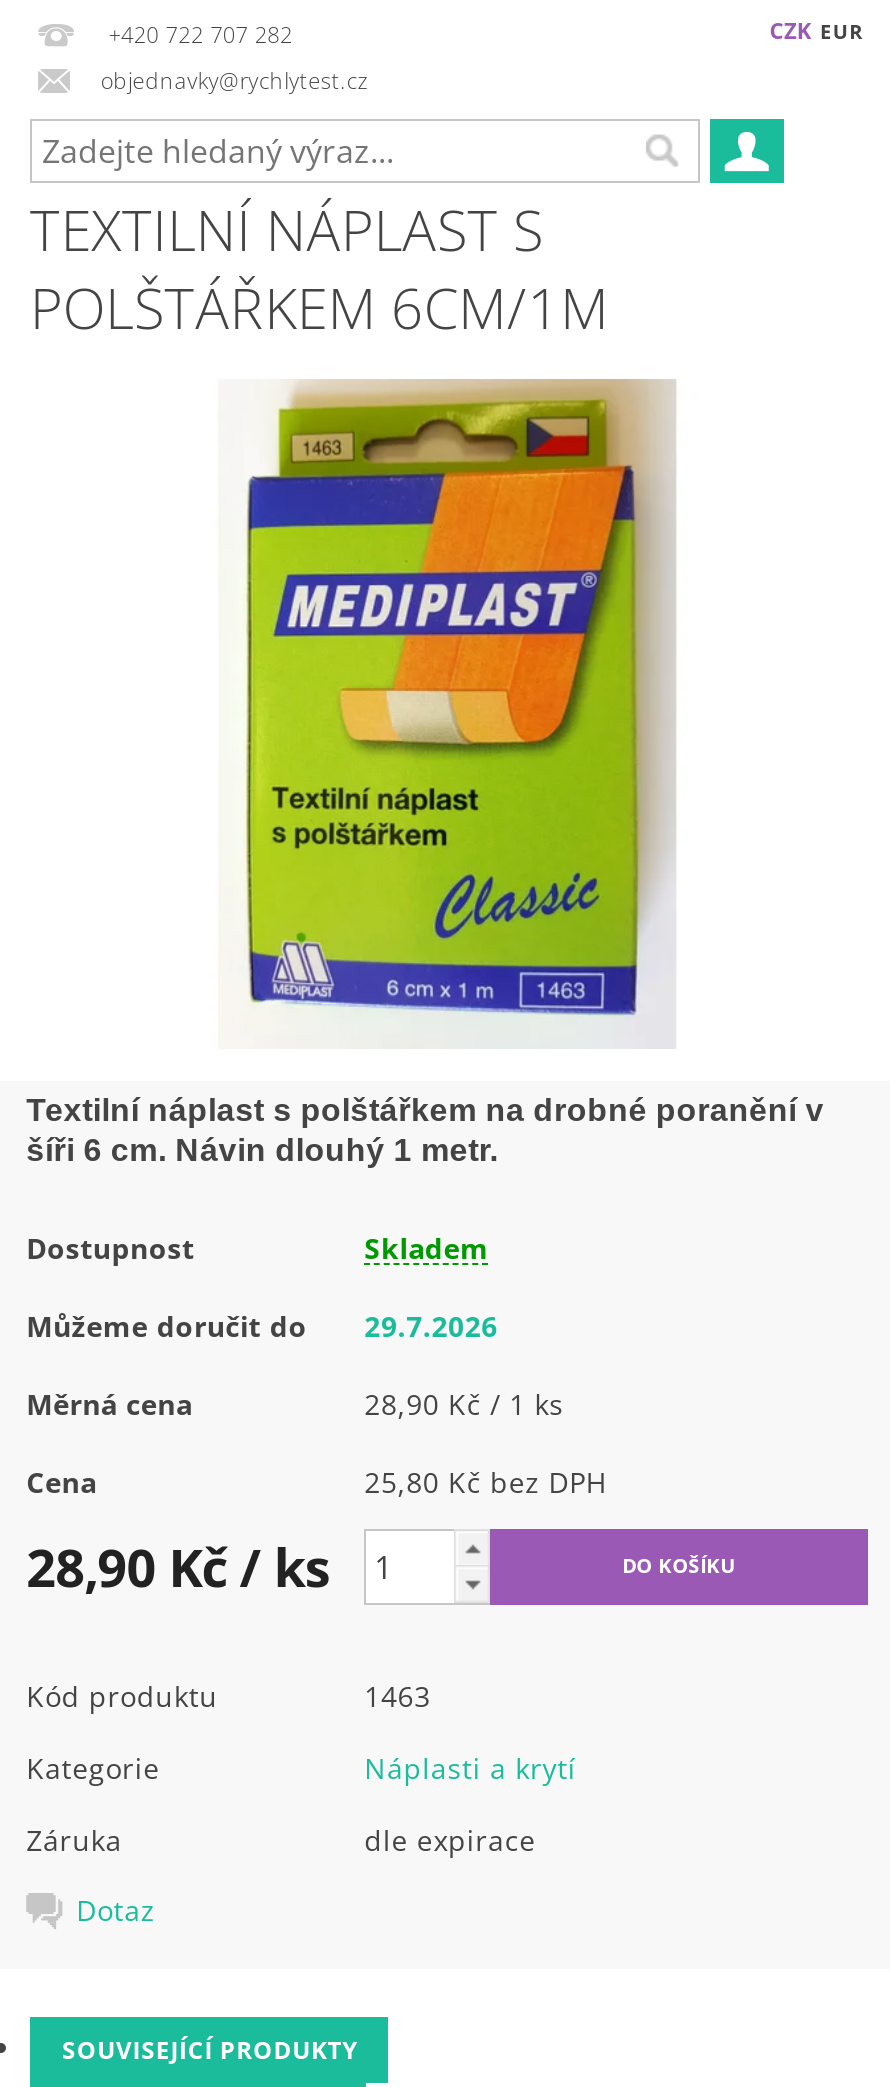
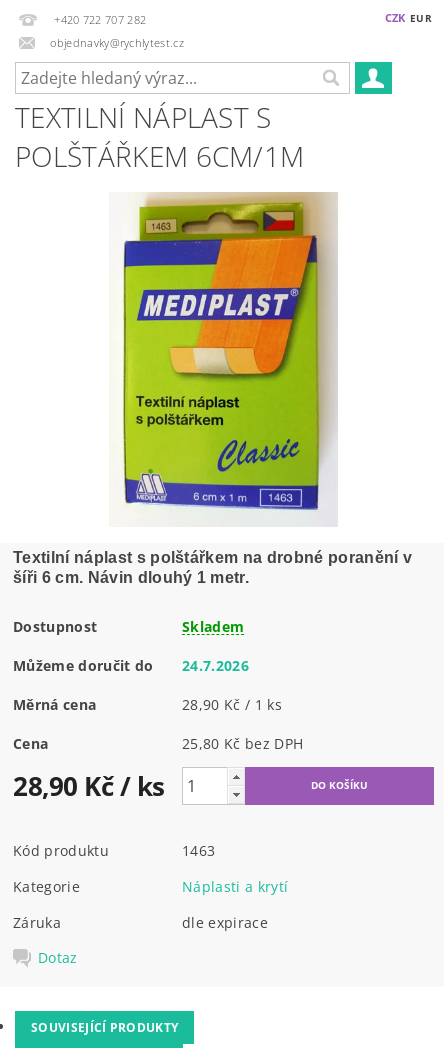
[26,1307,498,1345] Můžeme doručit do 29.7.2026 -> [13,656,249,675] Můžeme doručit do 24.7.2026

